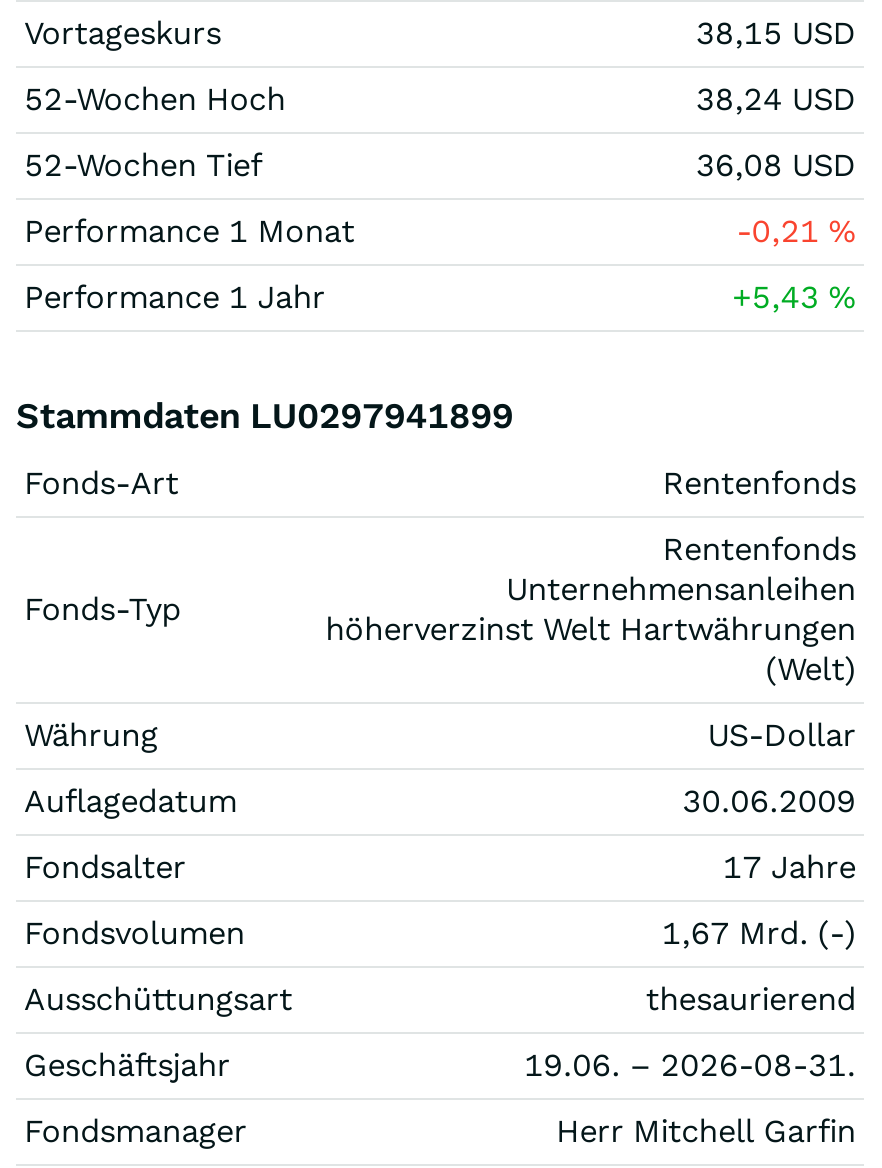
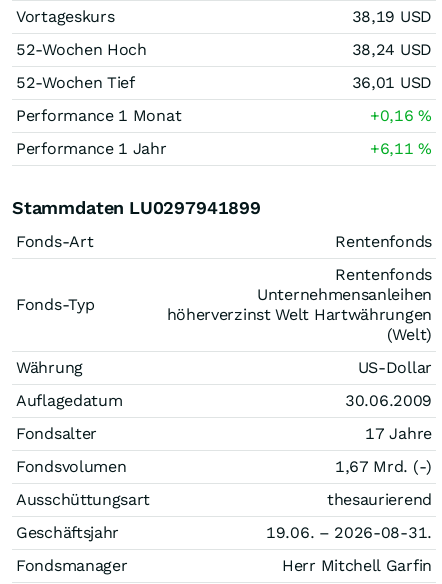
[695,14,856,52] 38,15 USD -> [352,7,432,26] 38,19 USD
[695,146,856,184] 36,08 USD -> [352,73,432,92] 36,01 USD
[736,212,856,250] -0,21% -> [370,106,432,125] +0,16%
[732,278,856,316] +5,43% -> [370,139,432,158] +6,11%

